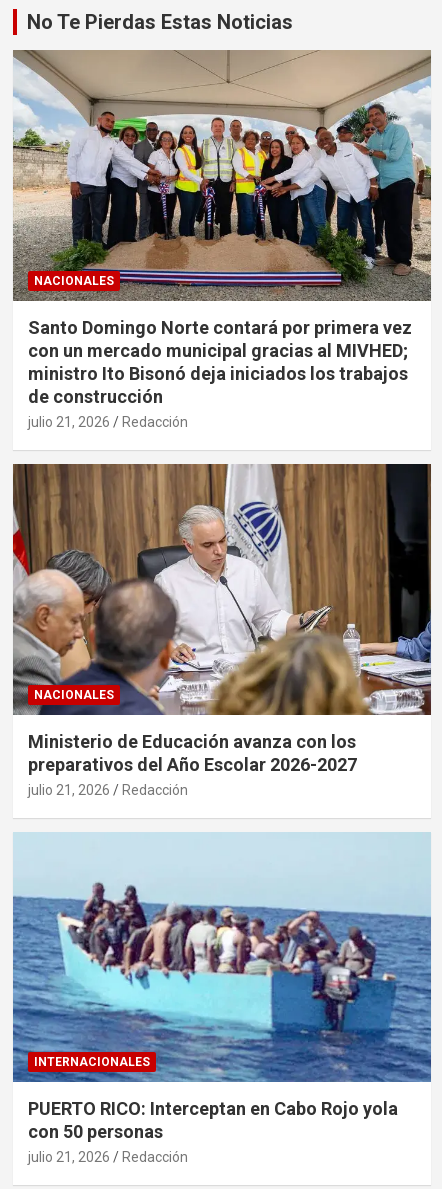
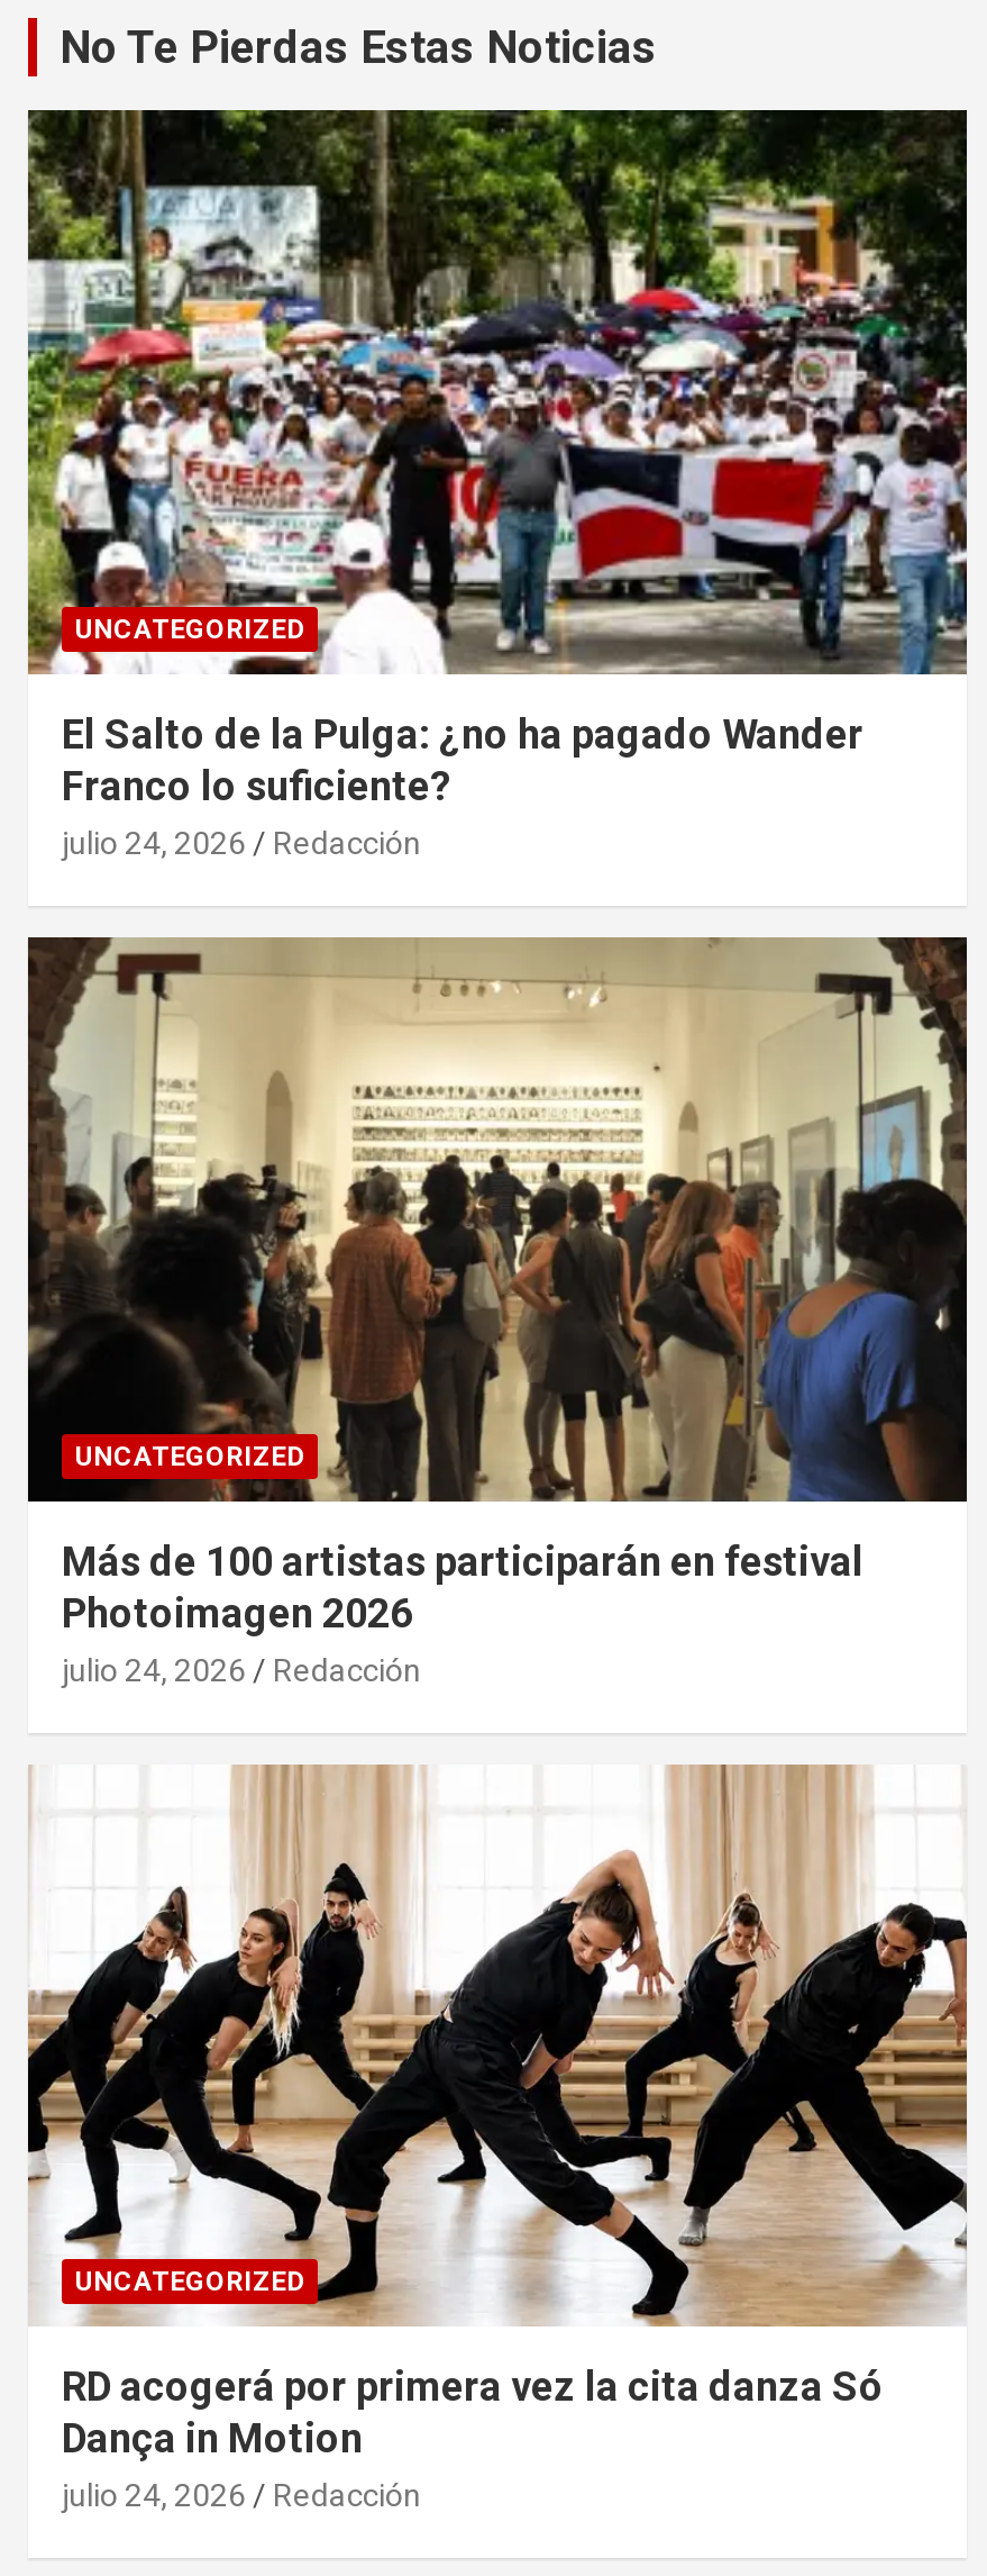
[13,50,432,302] [image] | NACIONALES -> [26,108,969,644] [image] | UNCATEGORIZED
[28,317,412,430] Santo Domingo Norte contará por primera vez | con un mercado municipal gracias al MIVHED; | ministro Ito Bisonó deja iniciados los trabajos | de construcción | julio 21, 2026 -> [62,710,863,860] El Salto de la Pulga: ¿no ha pagado Wander | Franco lo suficiente? | julio 24, 2026
[12,464,432,716] [image] | NACIONALES -> [26,937,969,1504] [image] | UNCATEGORIZED
[28,730,357,797] Ministerio de Educación avanza con los | preparativos del Año Escolar 2026-2027 | julio 21, 2026 -> [62,1536,863,1687] Más de 100 artistas participarán en festival | Photoimagen 2026 | julio 24, 2026
[12,832,432,1083] [image] | INTERNACIONALES -> [26,1762,969,2329] [image] | UNCATEGORIZED
[28,1098,398,1165] PUERTO RICO: Interceptan en Cabo Rojo yola | con 50 personas | julio 21, 2026 -> [62,2363,884,2514] RD acogerá por primera vez la cita danza Só | Dança in Motion | julio 24, 2026

